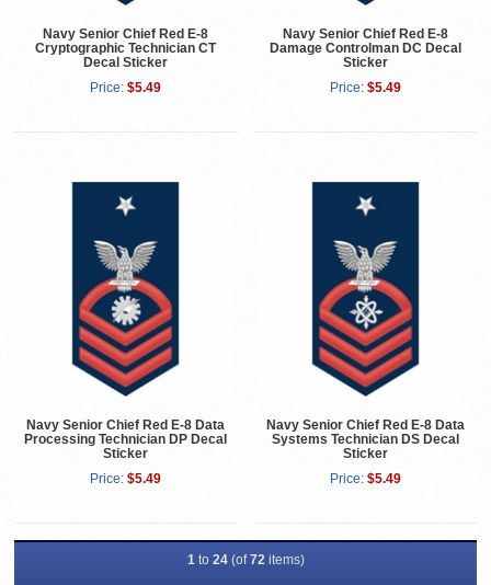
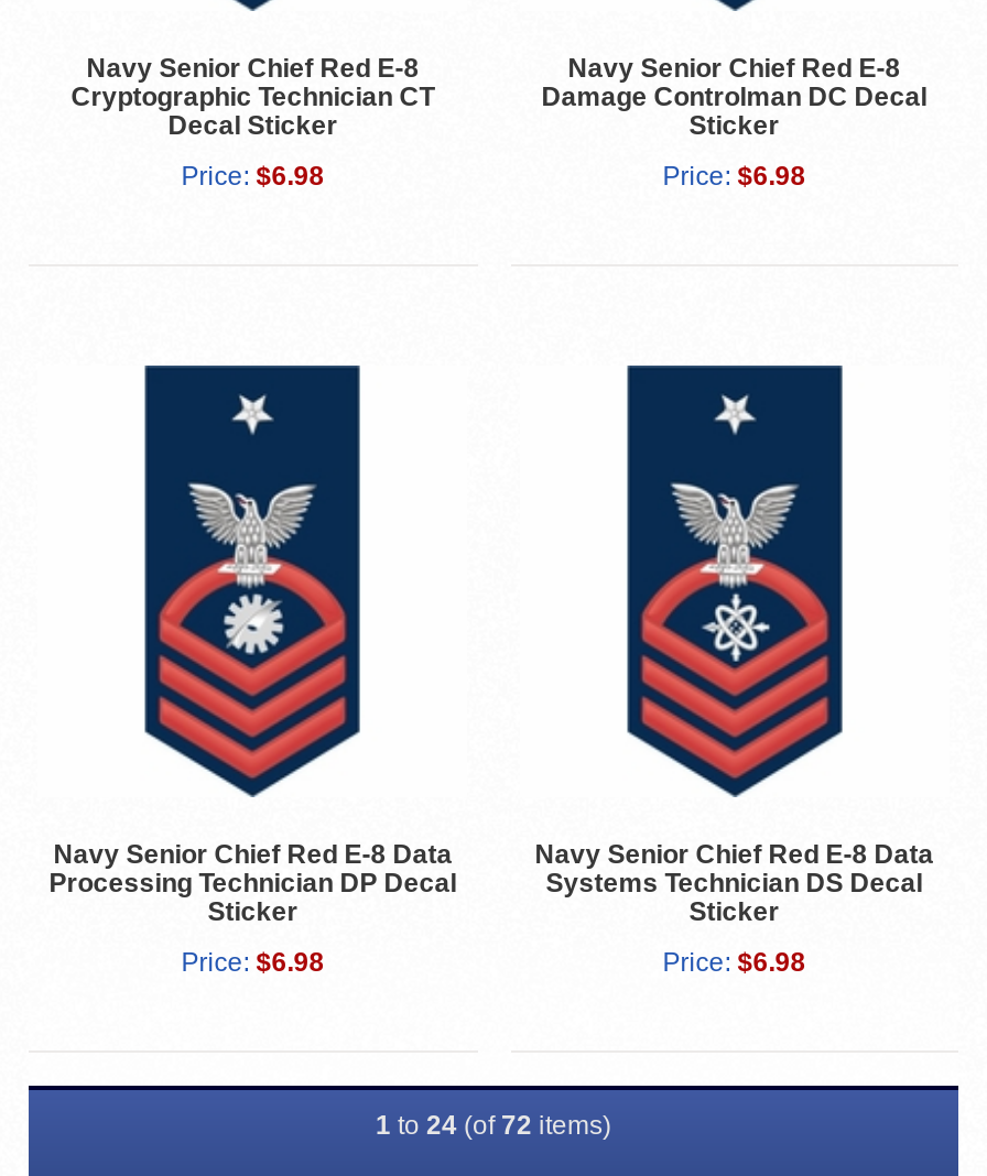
[90,80,161,96] Price: $5.49 -> [181,162,324,192] Price: $6.98
[330,80,401,96] Price: $5.49 -> [662,162,806,192] Price: $6.98
[90,471,161,486] Price: $5.49 -> [181,947,324,977] Price: $6.98
[330,471,401,486] Price: $5.49 -> [662,947,806,977] Price: $6.98

